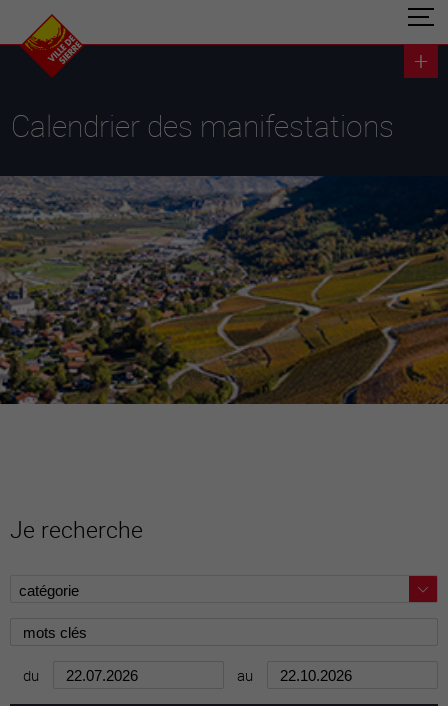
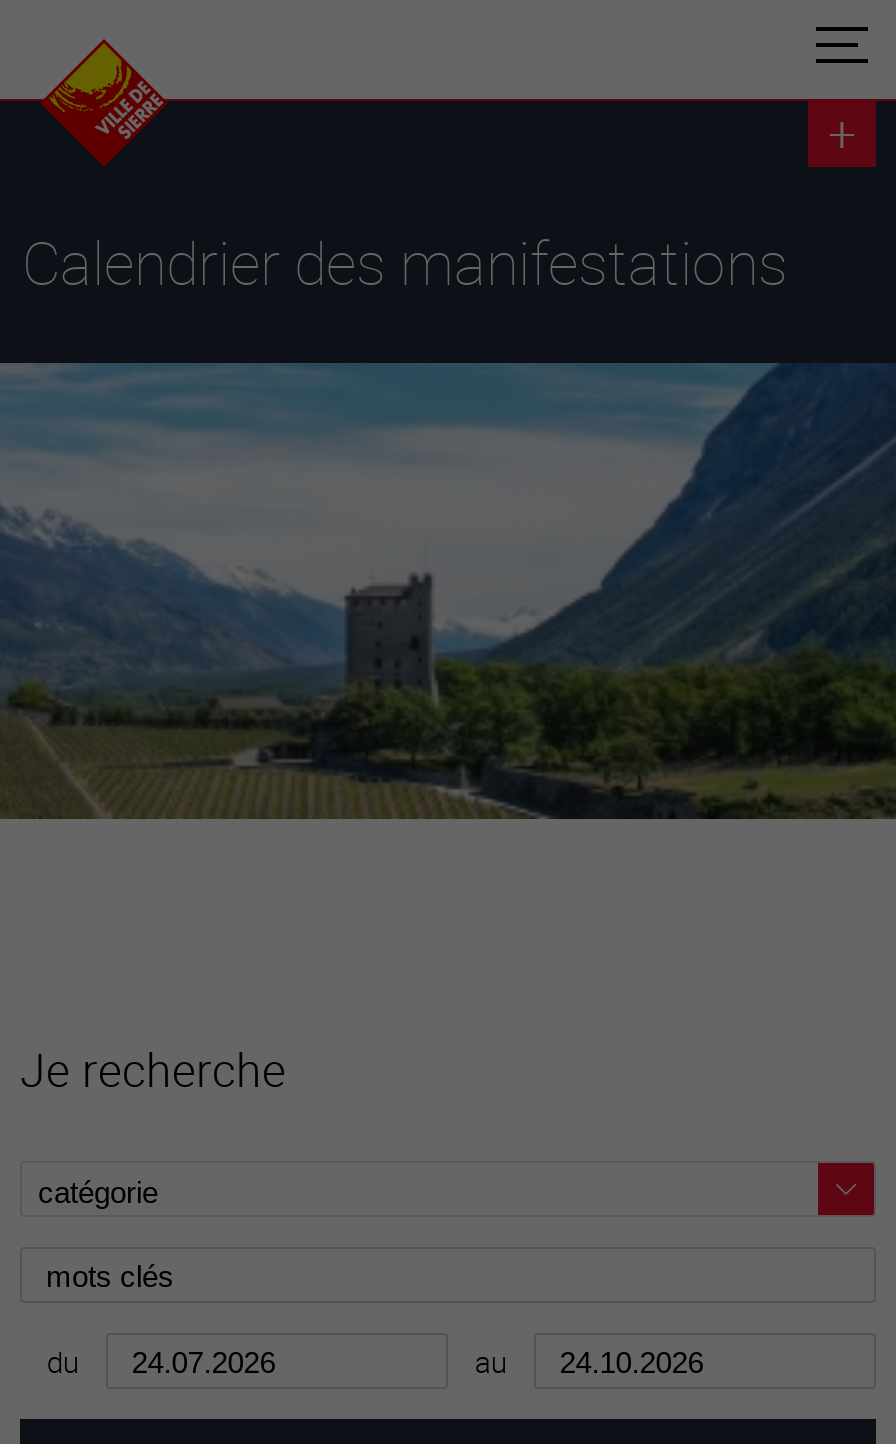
[3,176,445,405] [image] -> [6,361,890,821] [image]

